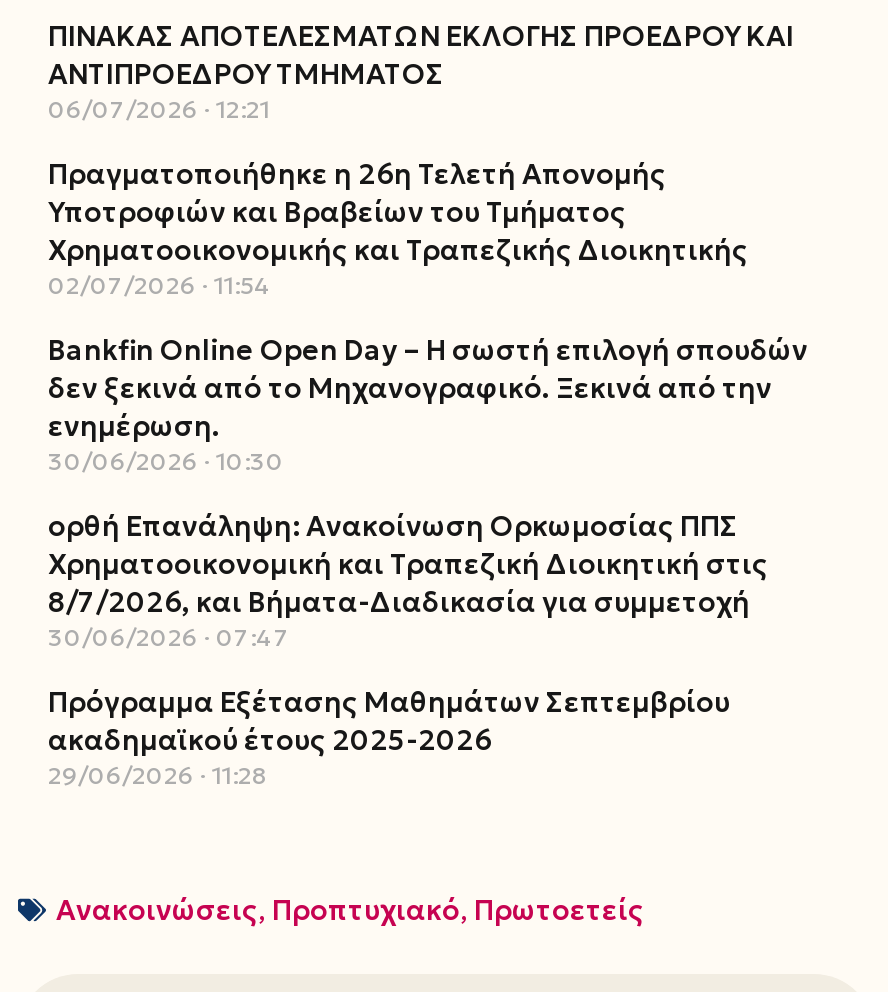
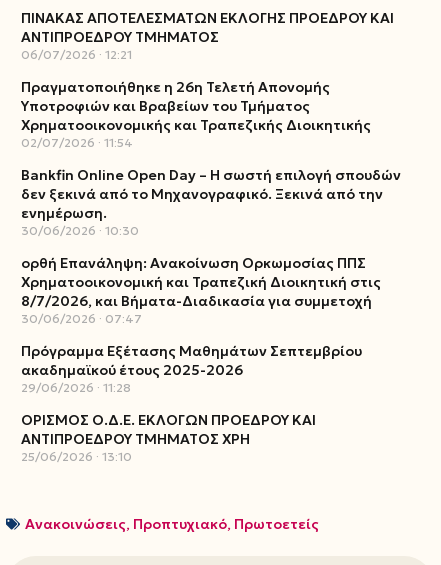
none -> [21,411,316,464] ΟΡΙΣΜΟΣ Ο.Δ.Ε. ΕΚΛΟΓΩΝ ΠΡΟΕΔΡΟΥ ΚΑΙ | ΑΝΤΙΠΡΟΕΔΡΟΥ ΤΜΗΜΑΤΟΣ ΧΡΗ | 25/06/2026 13:10

